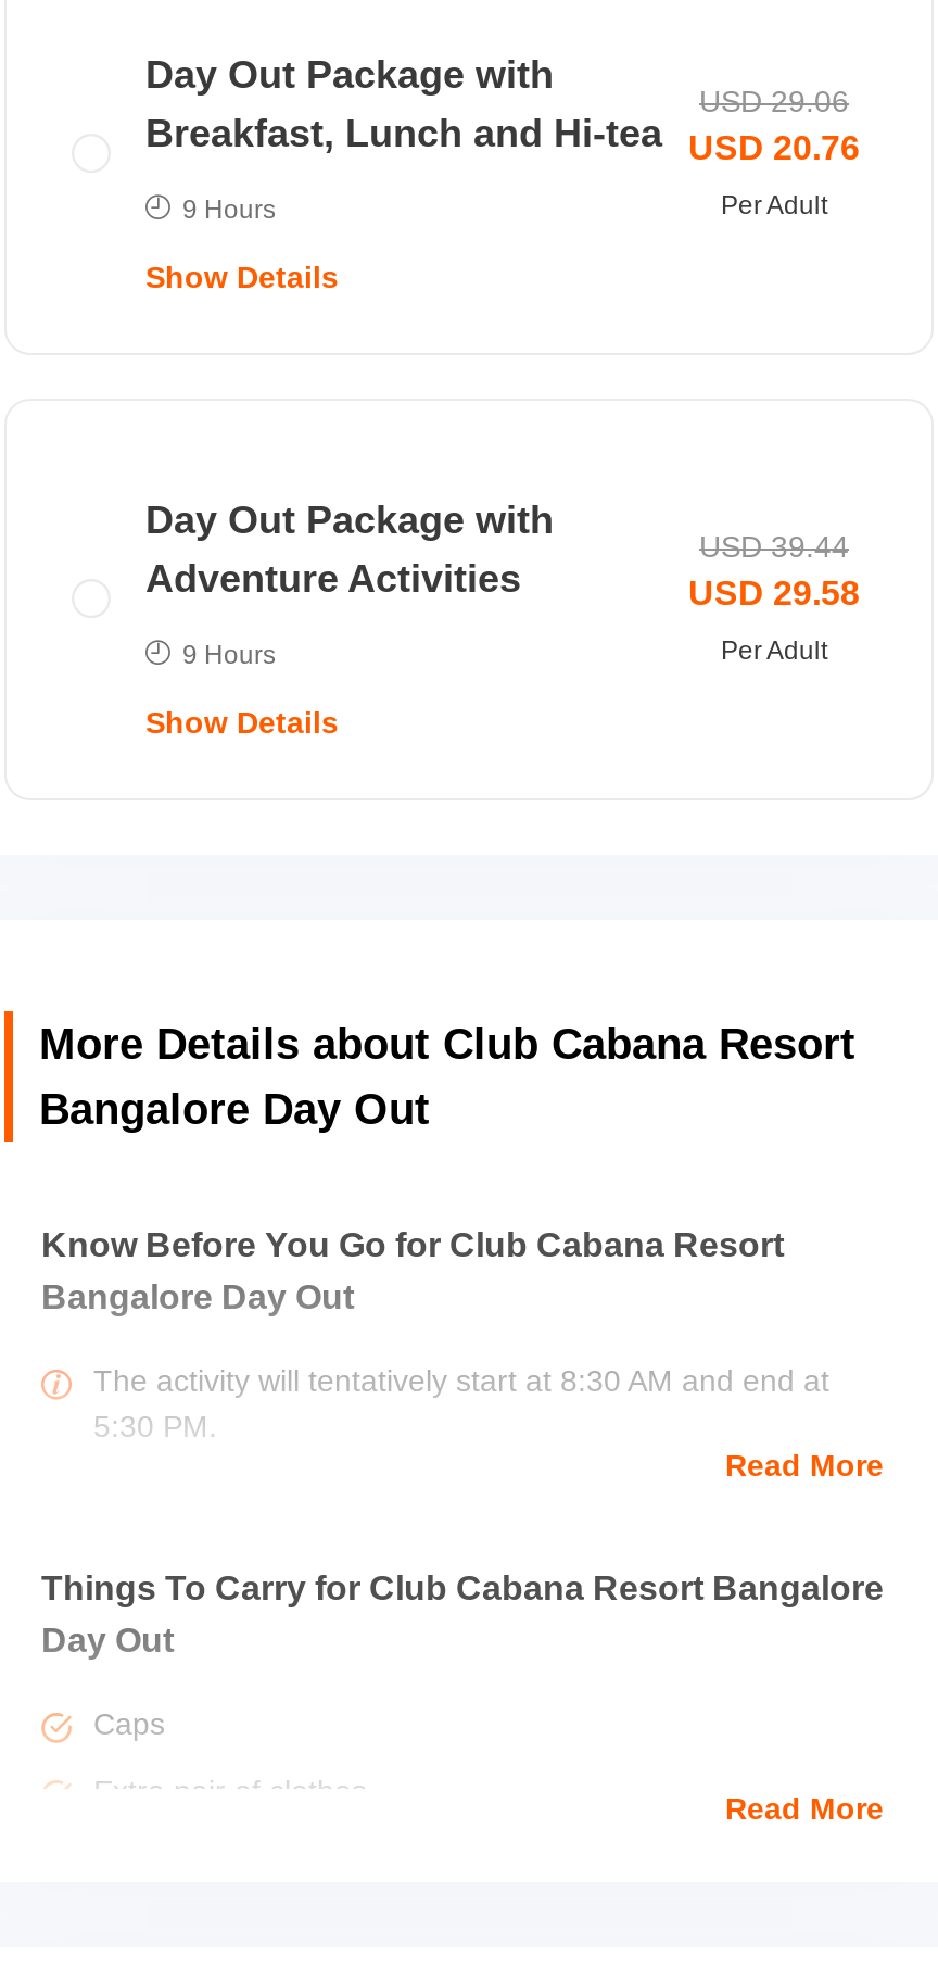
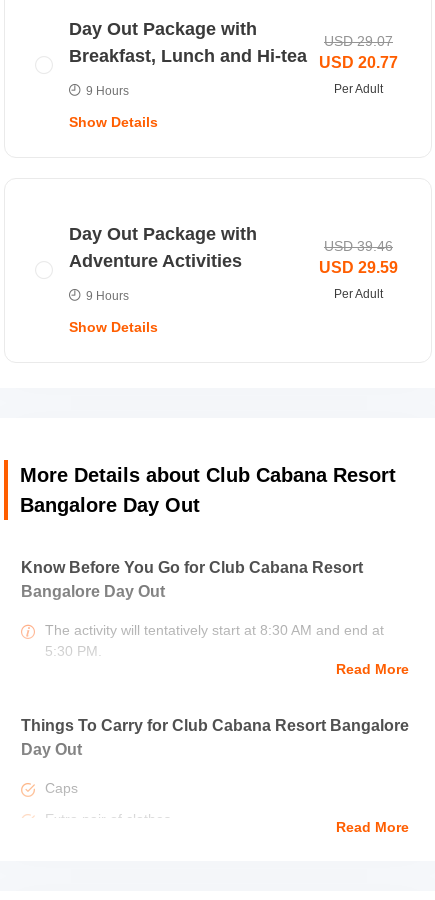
[699,85,849,119] USD 29.06 -> [324,33,393,49] USD 29.07
[145,112,860,167] Breakfast, Lunch and Hi-tea USD 20.76 -> [69,46,398,71] Breakfast, Lunch and Hi-tea USD 20.77
[699,530,849,565] USD 39.44 -> [324,238,393,254] USD 39.46
[688,576,860,613] USD 29.58 -> [319,259,398,276] USD 29.59

